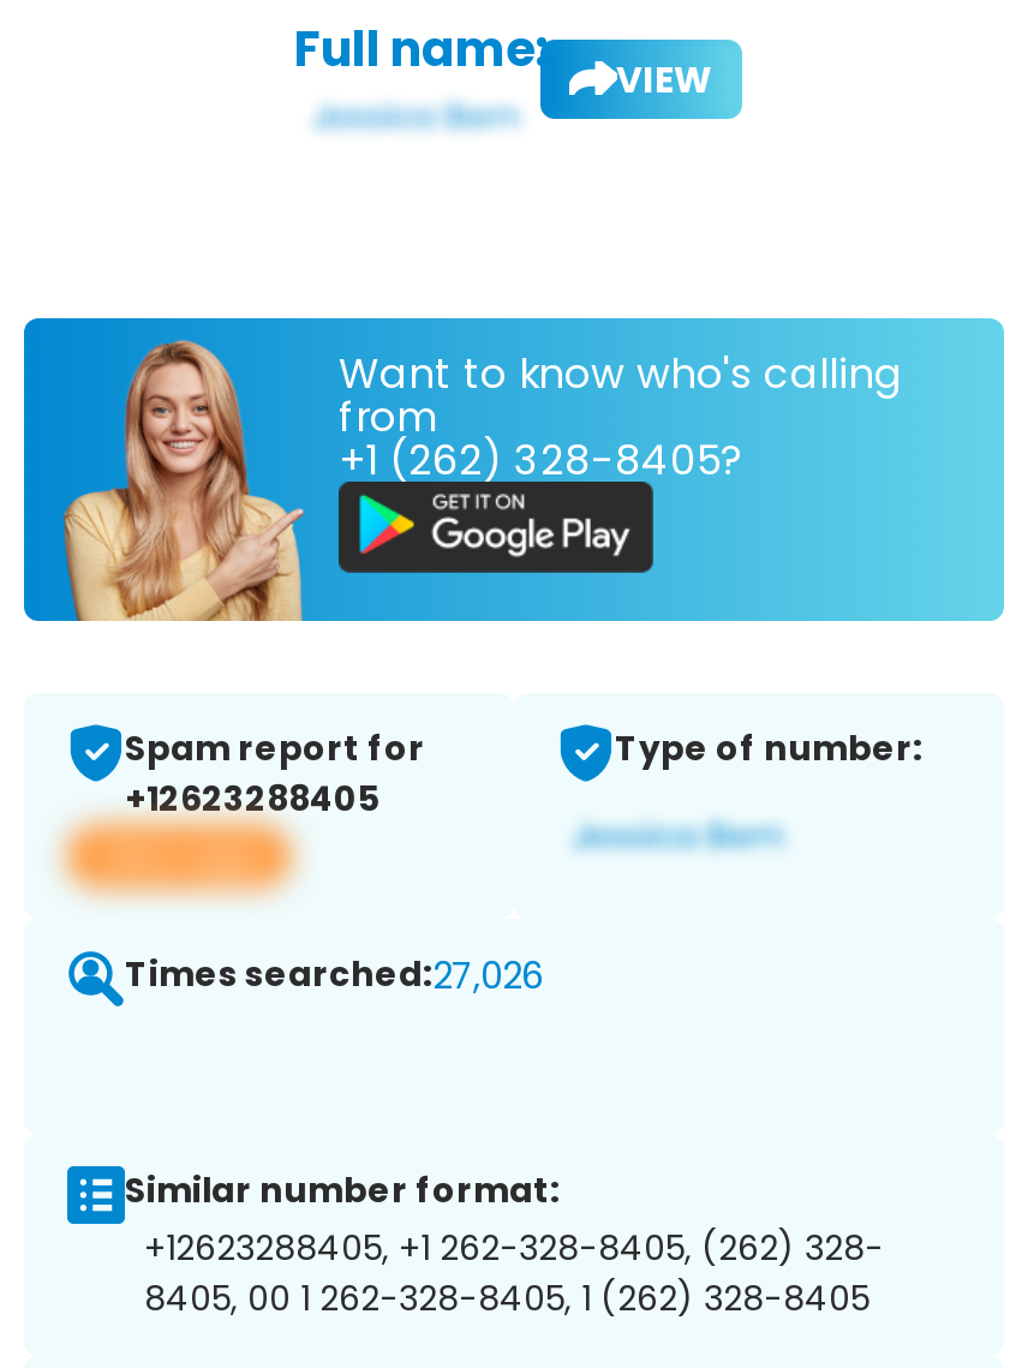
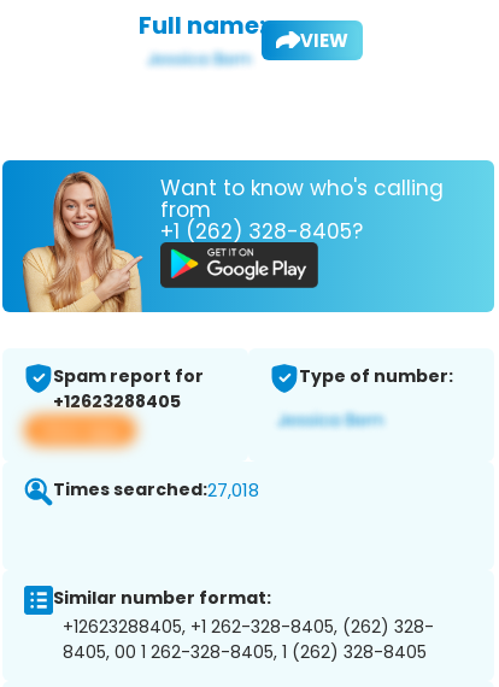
[125,950,543,1001] Times searched:27,026 -> [53,477,259,503] Times searched:27,018

